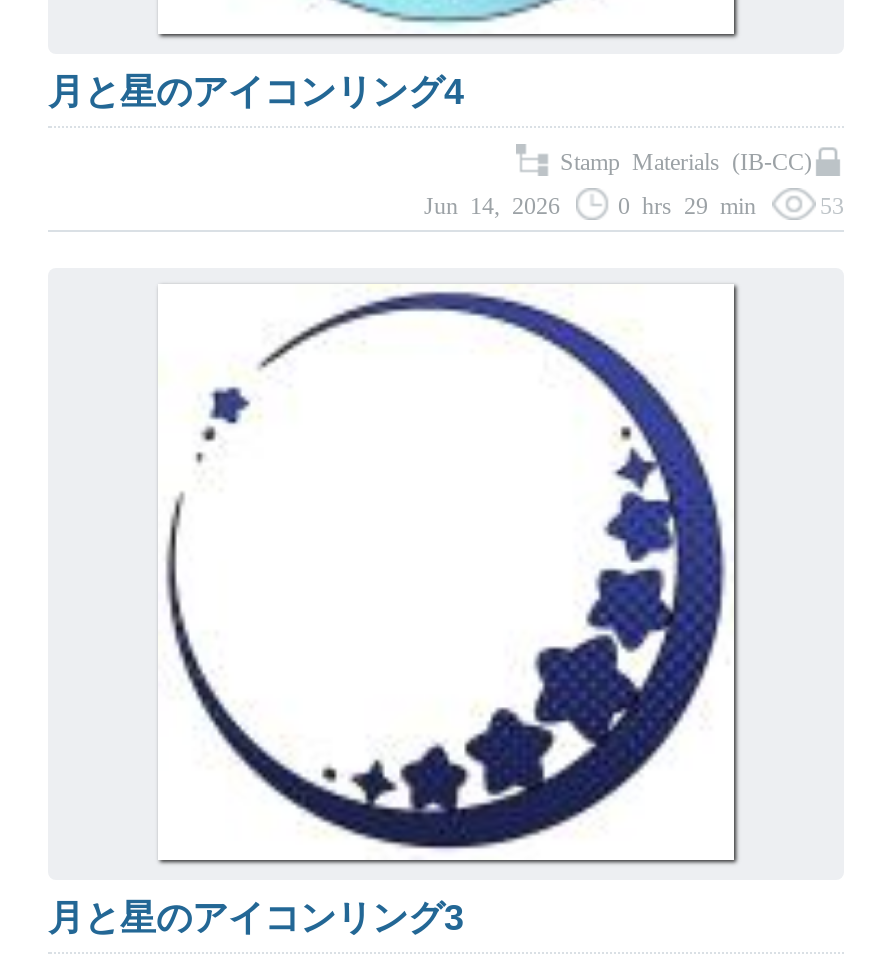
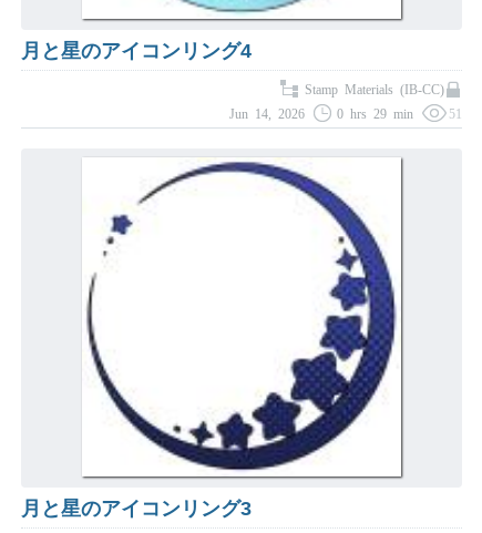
[820,192,844,216] 53 -> [449,106,462,120] 51

